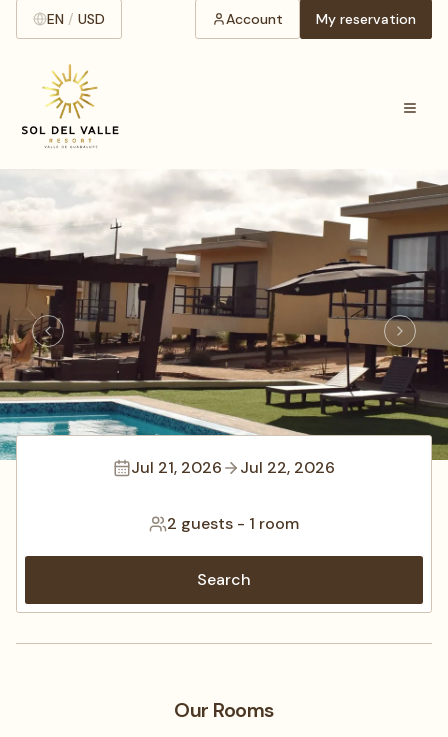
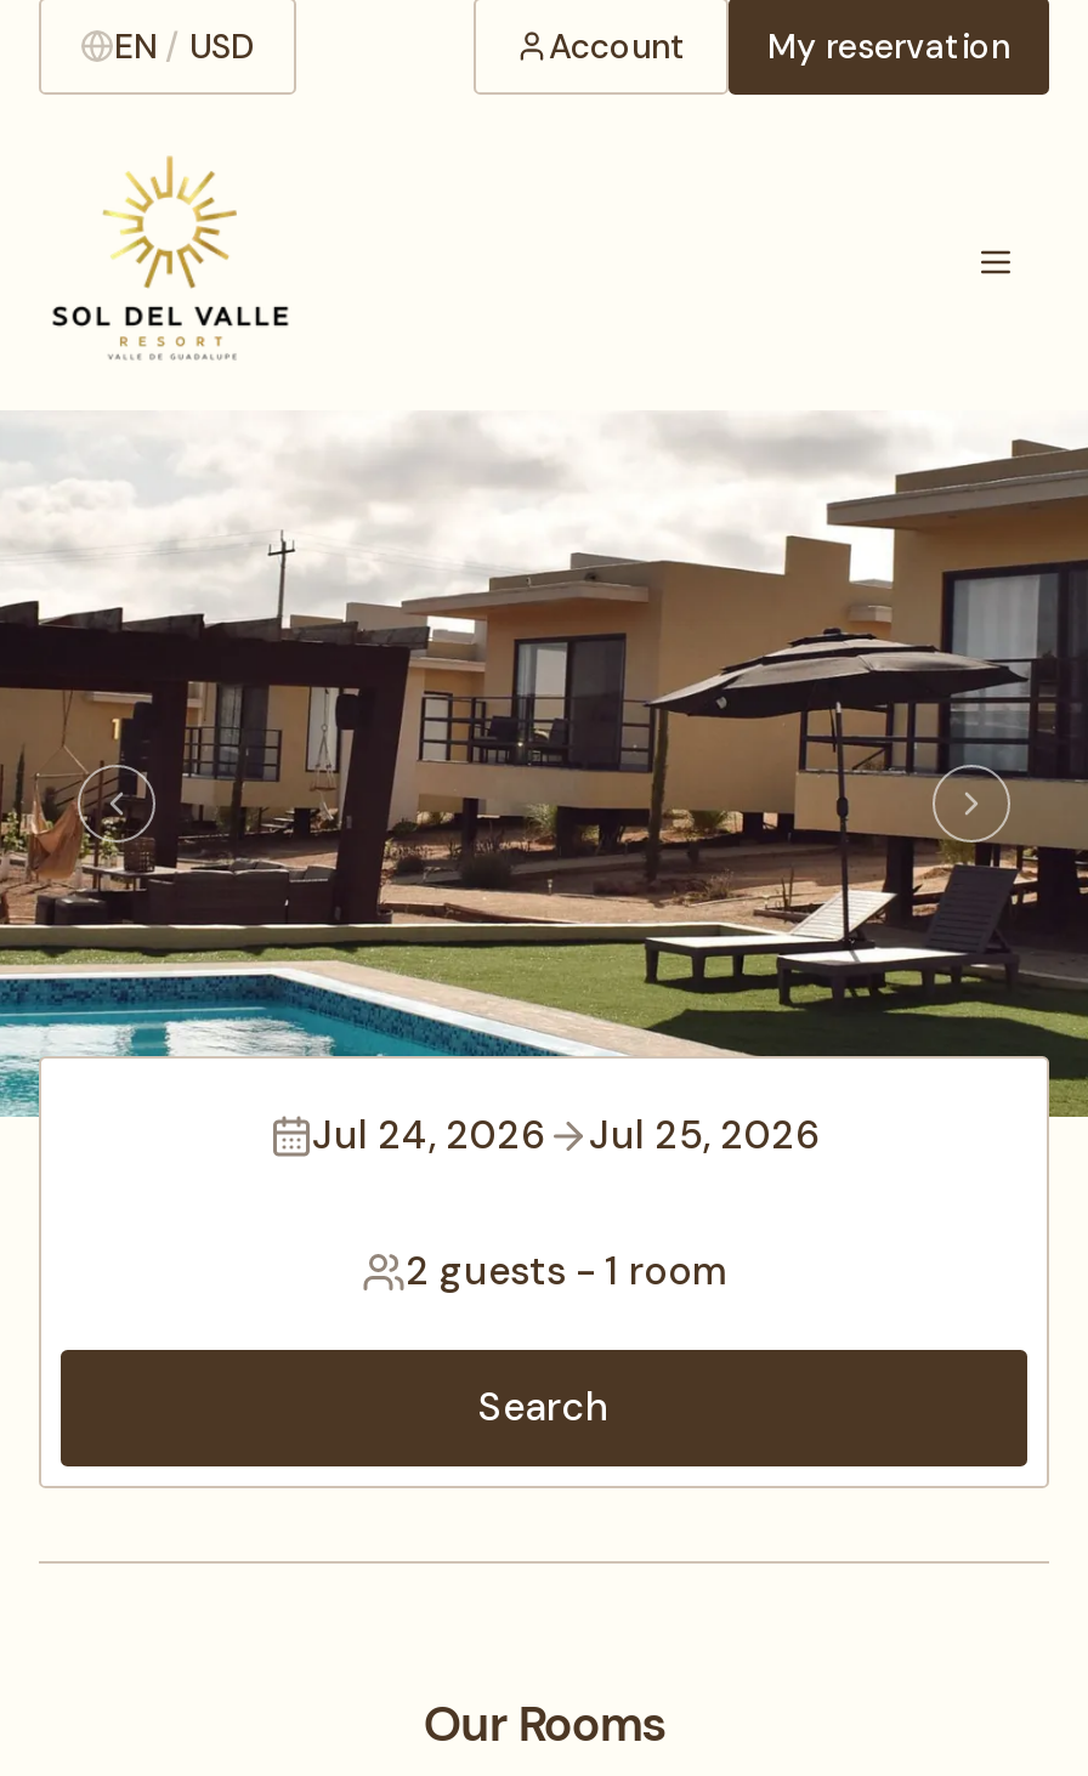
[131,457,222,478] Jul 21, 2026 -> [312,1110,545,1161] Jul 24, 2026
[240,457,335,478] Jul 22, 2026 -> [589,1110,820,1161] Jul 25, 2026

